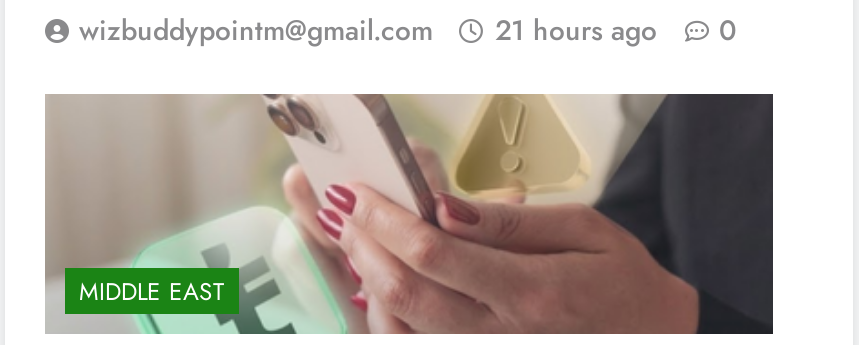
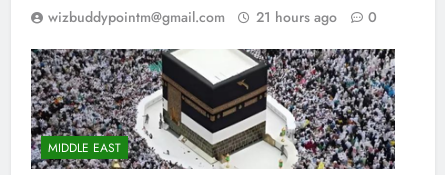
[45,92,775,336] [image] -> [31,48,396,170] [image]

